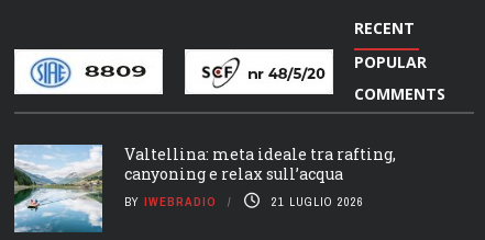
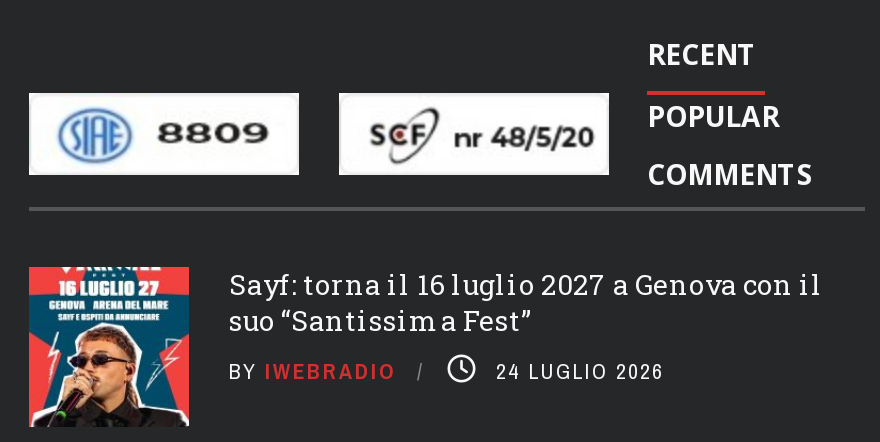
[13,143,396,233] [image] | Valtellina: meta ideale tra rafting, | canyoning e relax sull’acqua -> [27,264,823,428] [image] | Sayf: torna il 16 luglio 2027 a Genova con il | suo “Santissima Fest”
[271,194,363,209] 21 LUGLIO 2026 -> [496,357,664,385] 24 LUGLIO 2026

